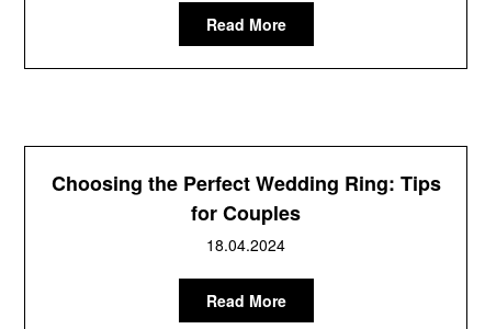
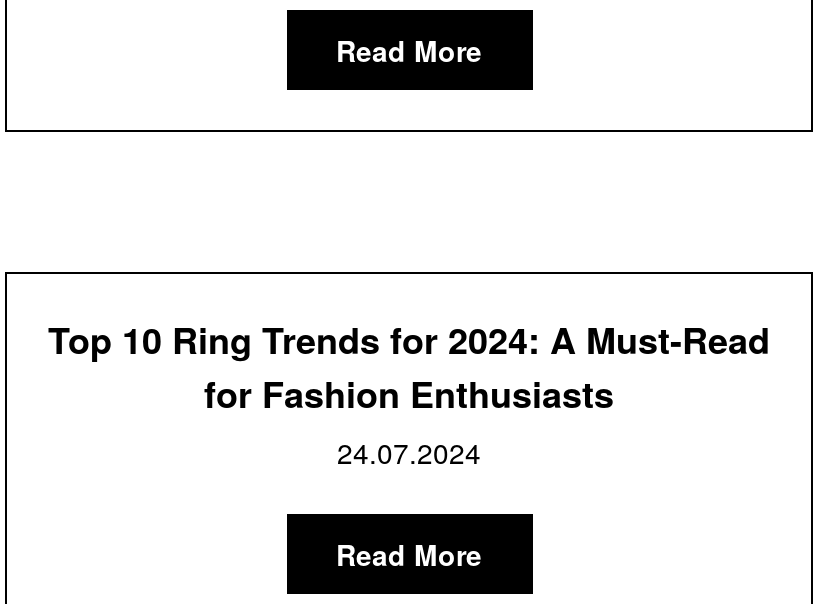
[51,169,441,256] Choosing the Perfect Wedding Ring: Tips | for Couples | 18.04.2024 -> [48,314,770,472] Top 10 Ring Trends for 2024: A Must-Read | for Fashion Enthusiasts | 24.07.2024

